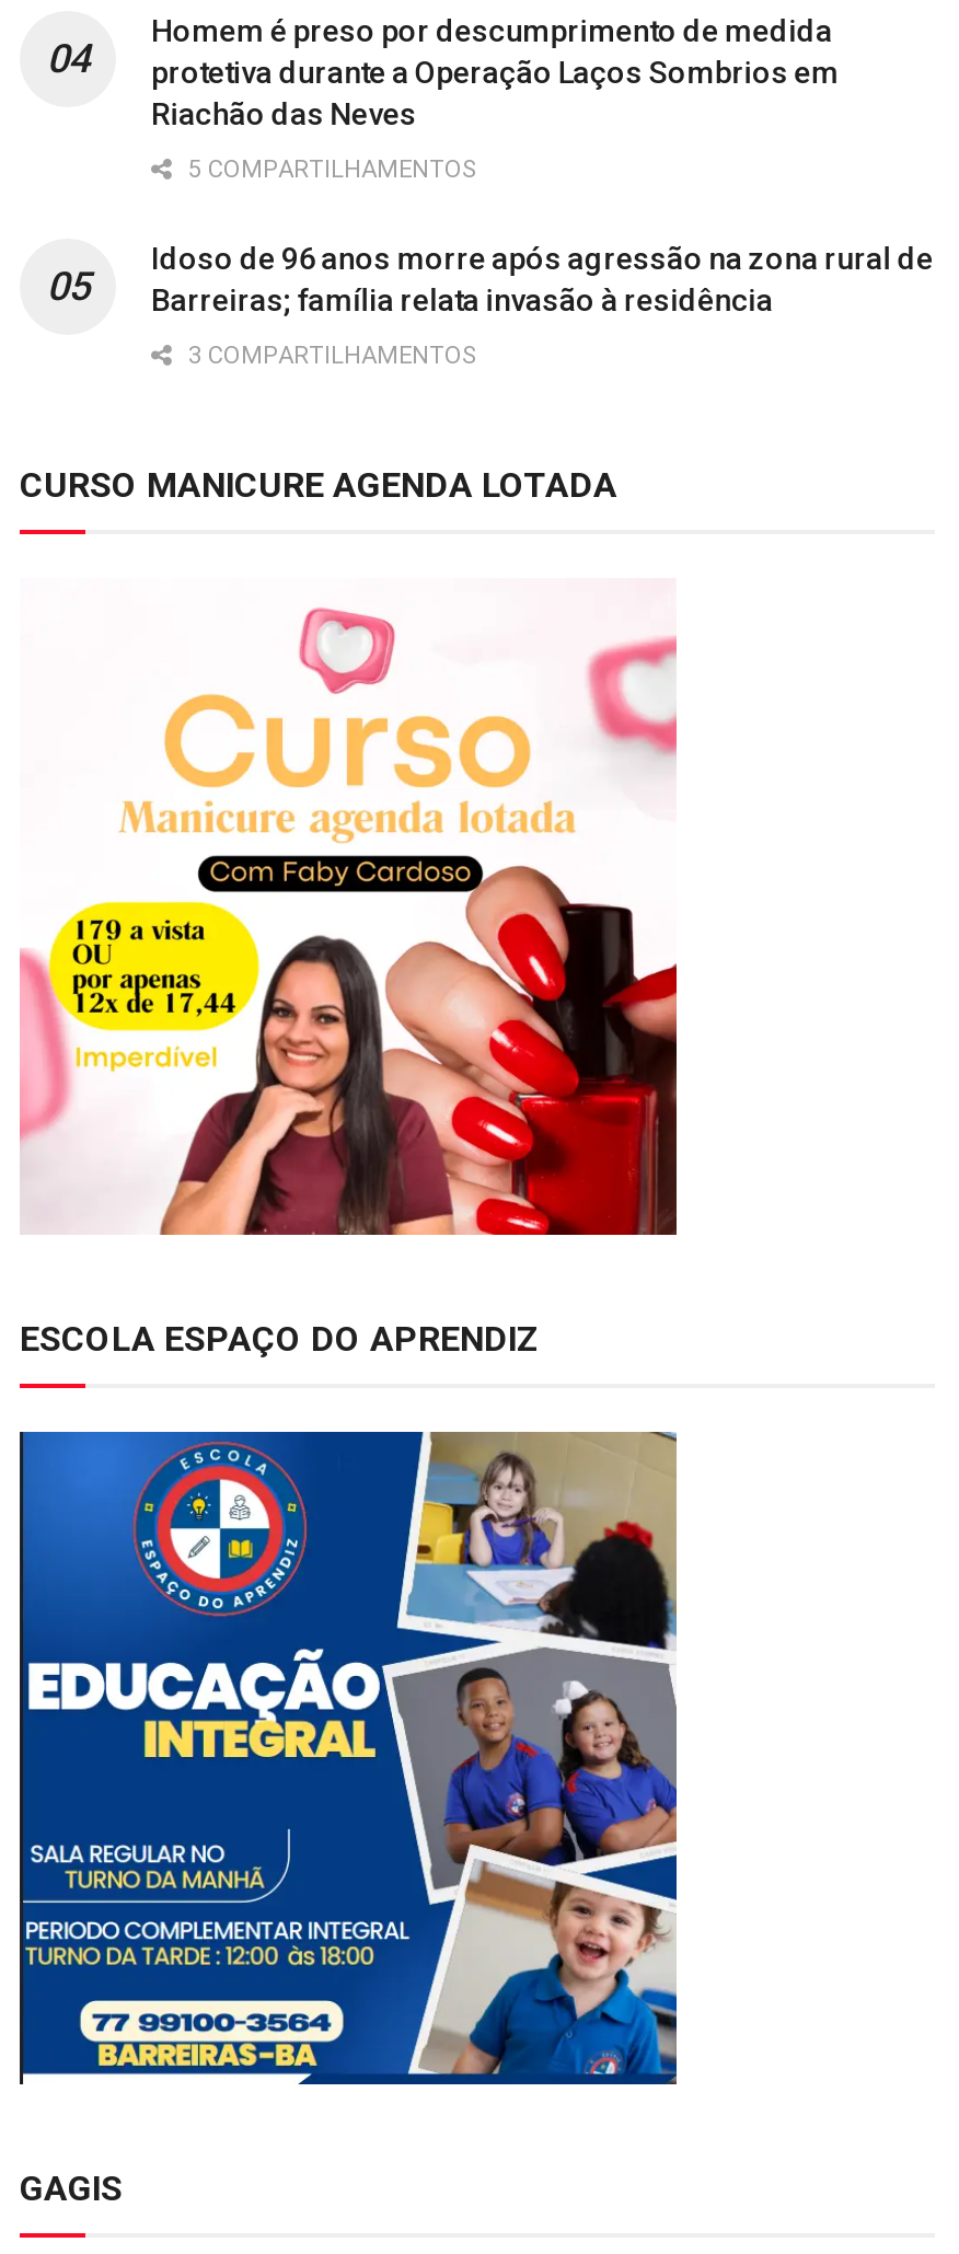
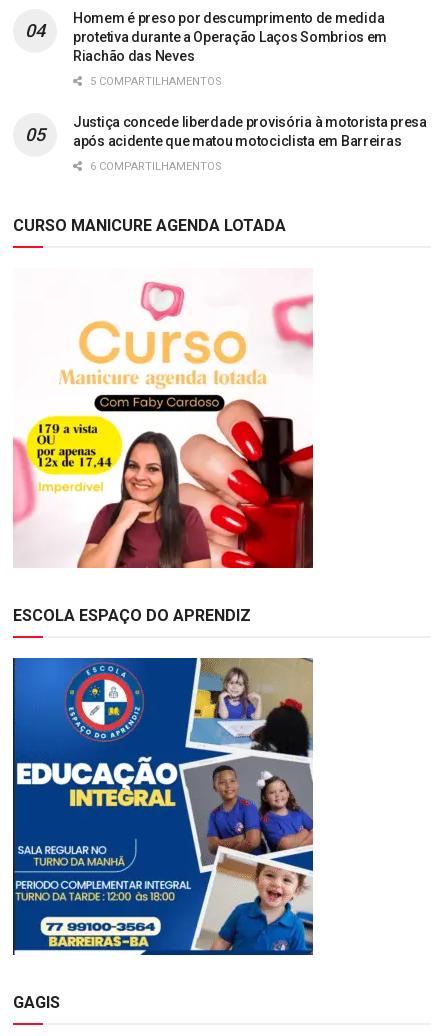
[151,241,933,318] Idoso de 96 anos morre após agressão na zona rural de | Barreiras; família relata invasão à residência -> [73,114,427,149] Justiça concede liberdade provisória à motorista presa | após acidente que matou motociclista em Barreiras
[182,342,477,371] 3 COMPARTILHAMENTOS -> [87,160,222,173] 6 COMPARTILHAMENTOS

